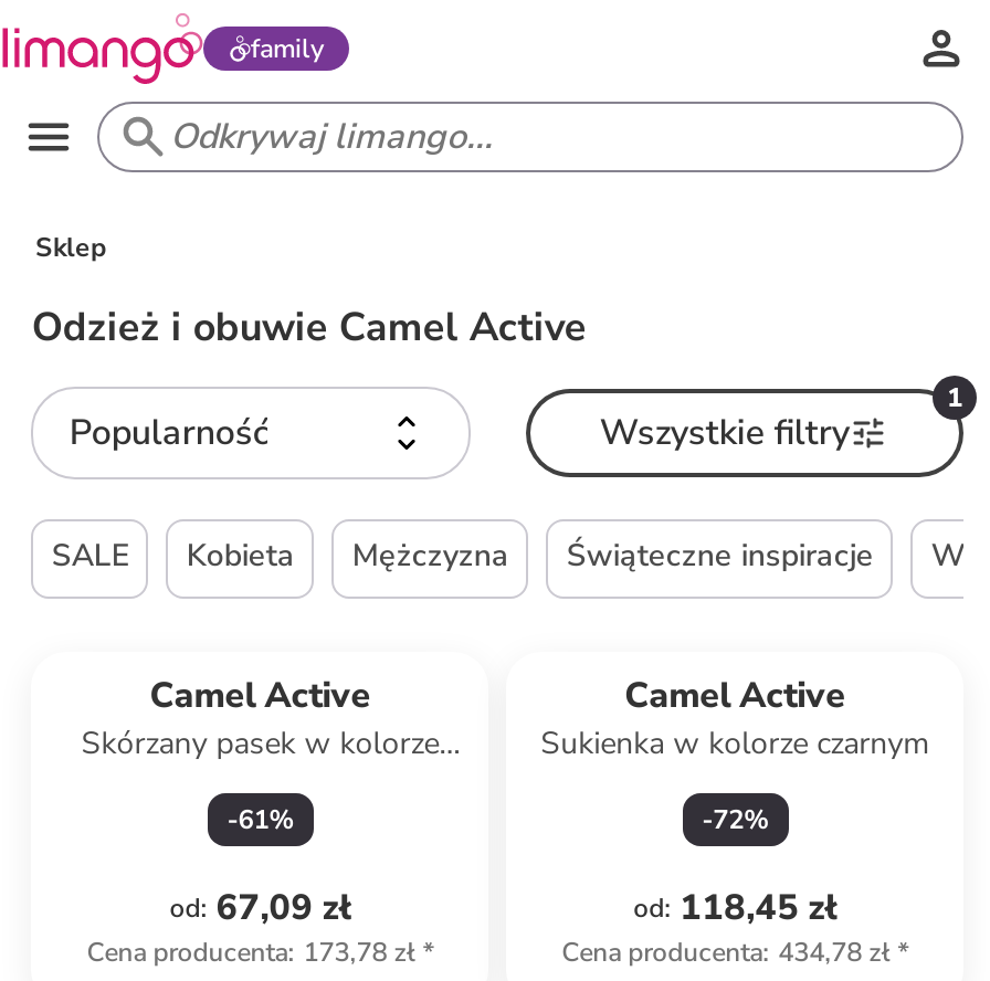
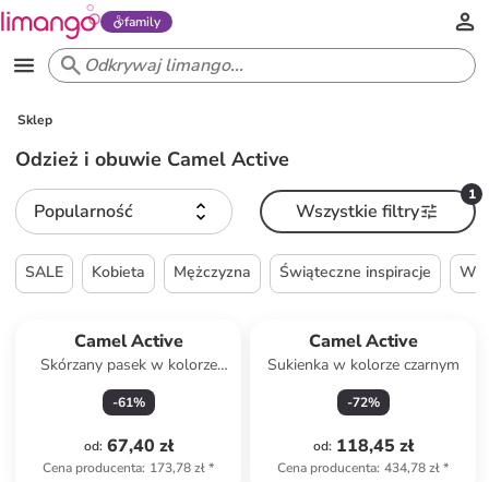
[170,884,351,932] od: 67,09 zł -> [84,434,173,458] od: 67,40 zł

